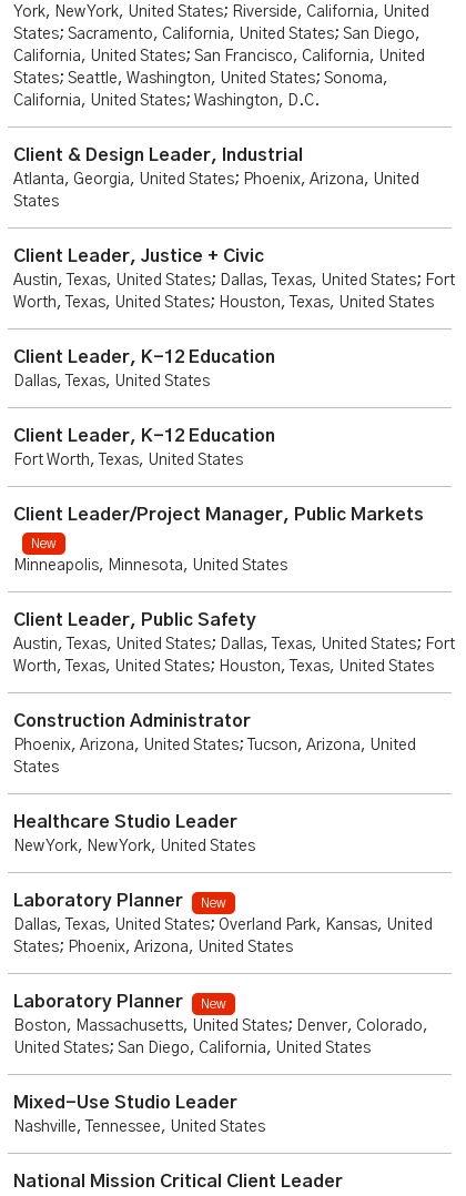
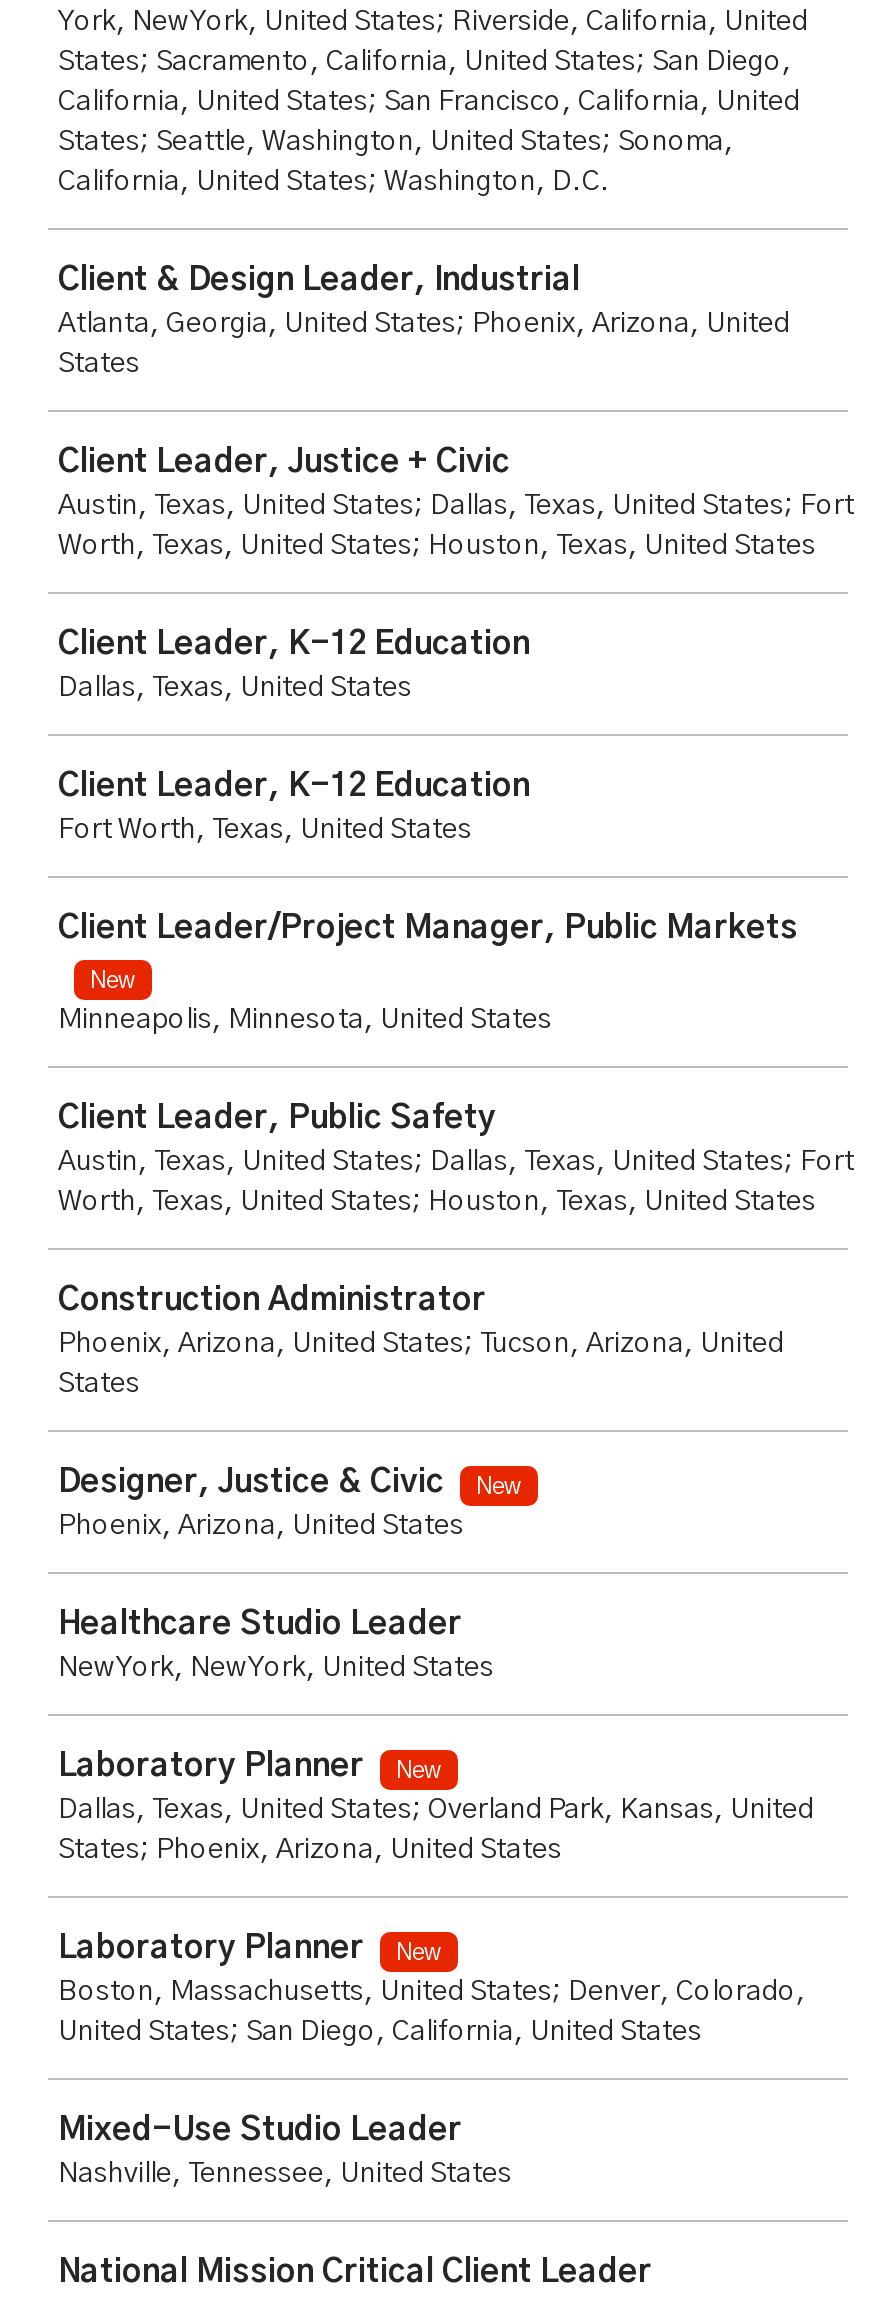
none -> [58,1465,522,1539] Designer, Justice & Civic | New | Phoenix, Arizona, United States

